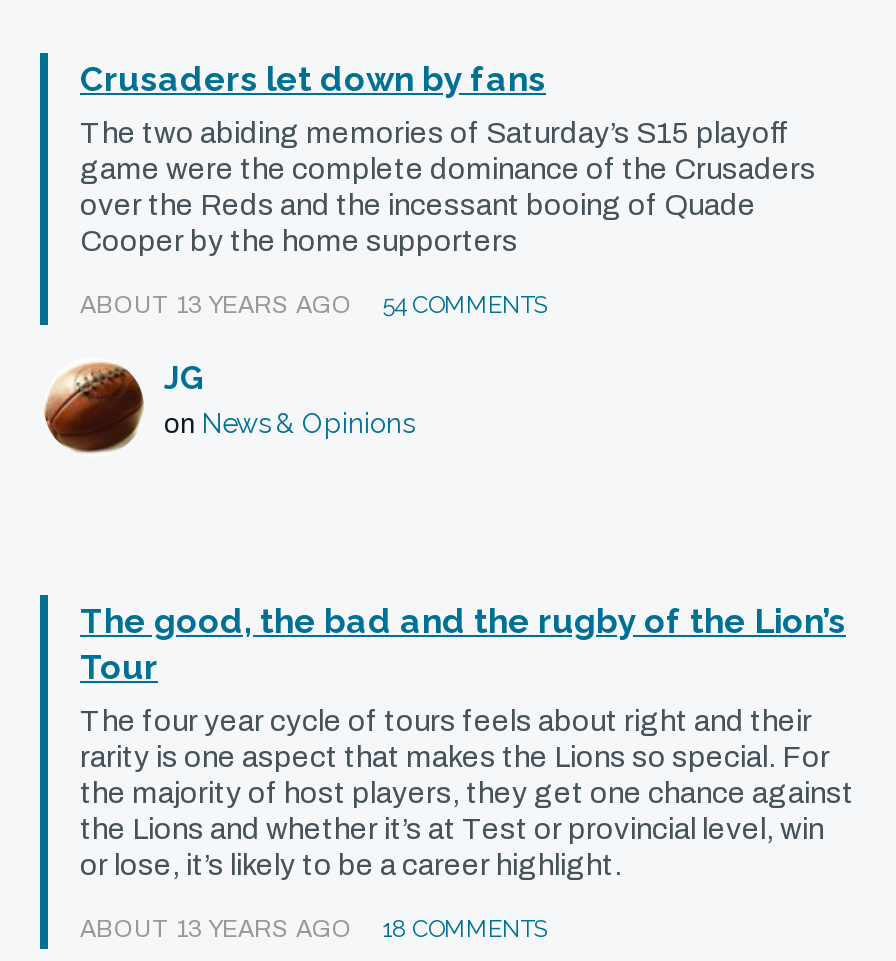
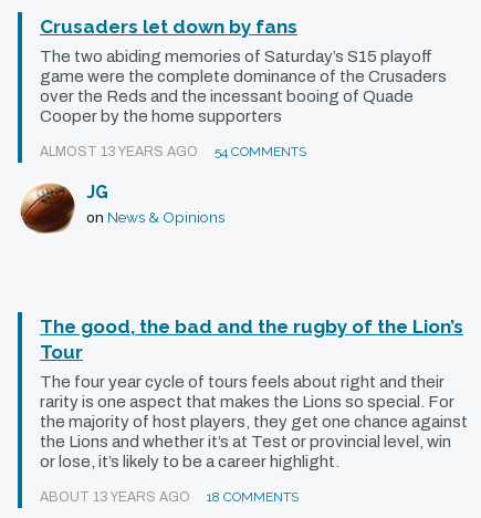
[80,291,548,319] ABOUT 13 YEARS AGO 54 COMMENTS -> [40,144,306,159] ALMOST 13 YEARS AGO 54 COMMENTS

